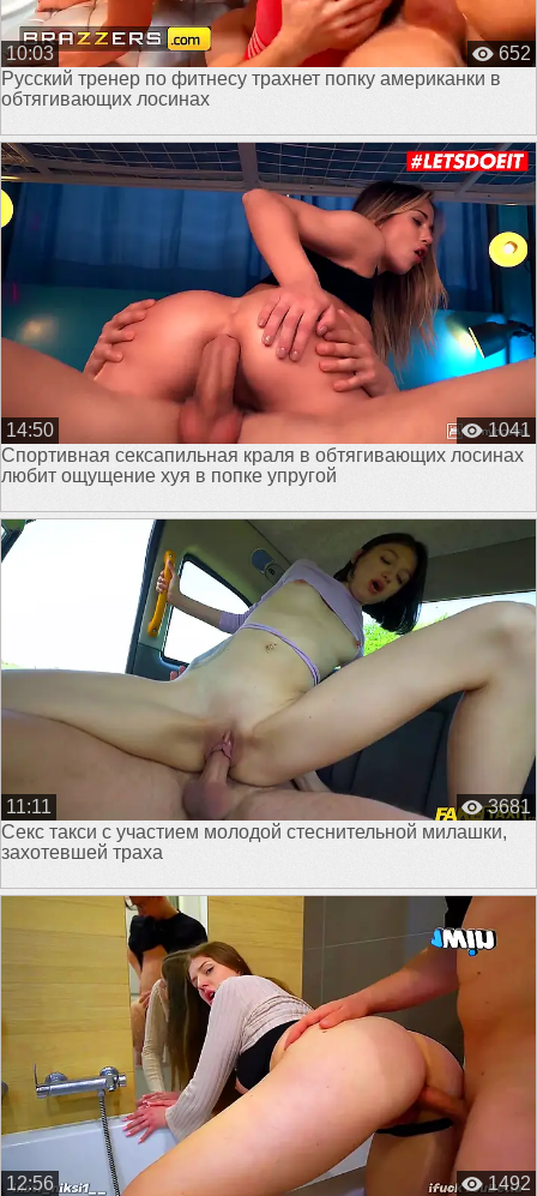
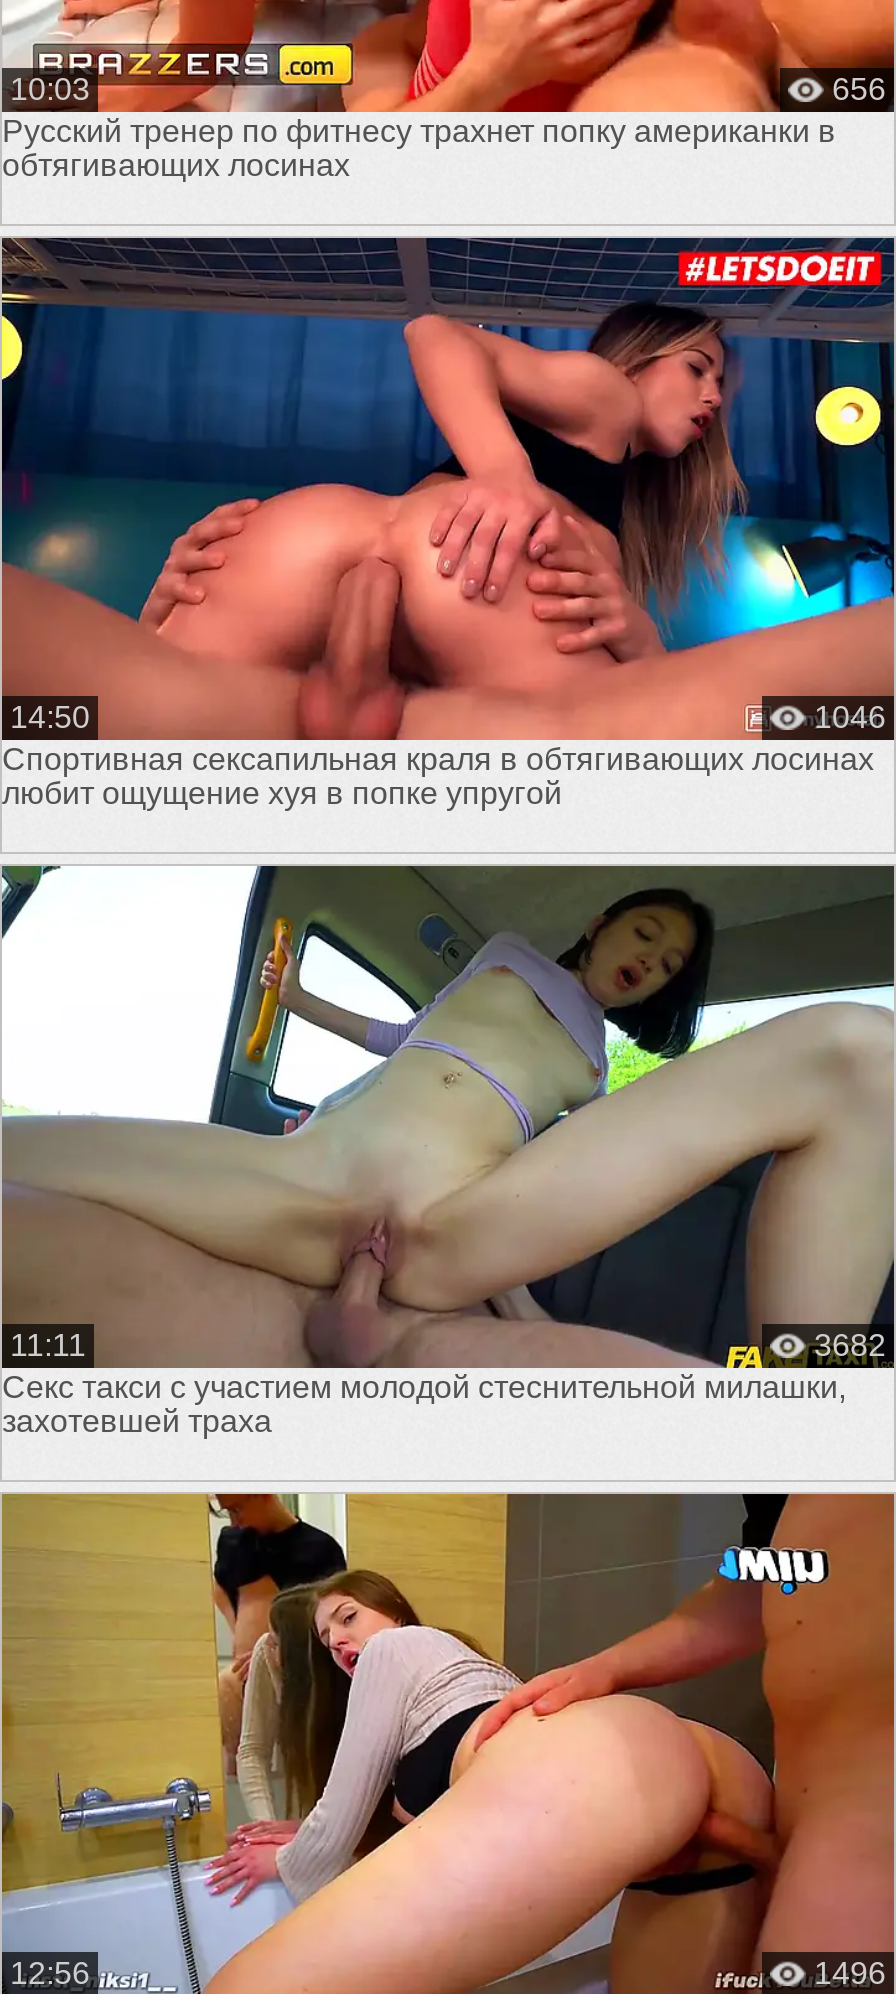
[499,43,531,63] 652 -> [832,72,886,106] 656
[488,420,531,440] 1041 -> [814,700,886,734] 1046
[488,796,531,816] 3681 -> [814,1327,886,1361] 3682
[488,1173,531,1193] 1492 -> [814,1955,886,1989] 1496

